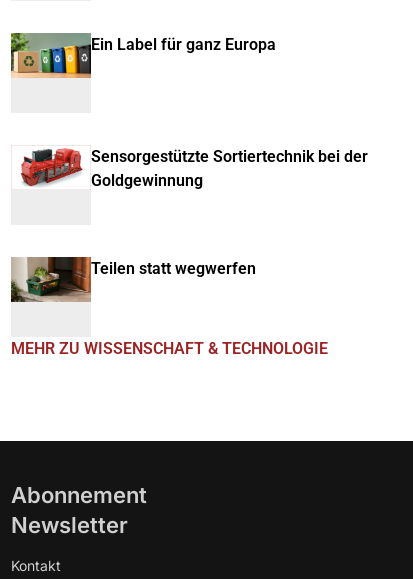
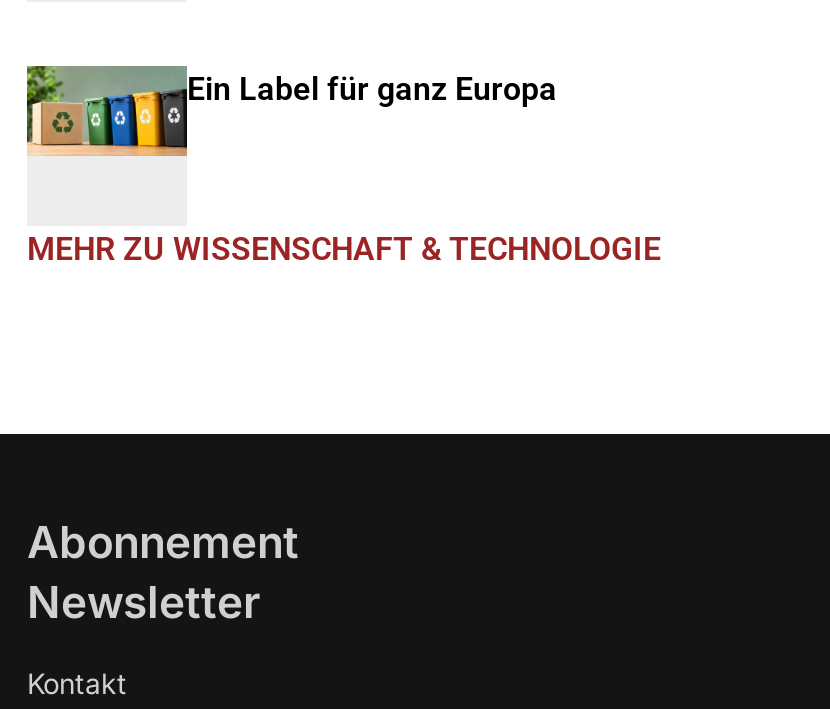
[20,147,368,190] [image] | Sensorgestützte Sortiertechnik bei der | Goldgewinnung -> none
[10,256,256,303] [image] | Teilen statt wegwerfen -> none

